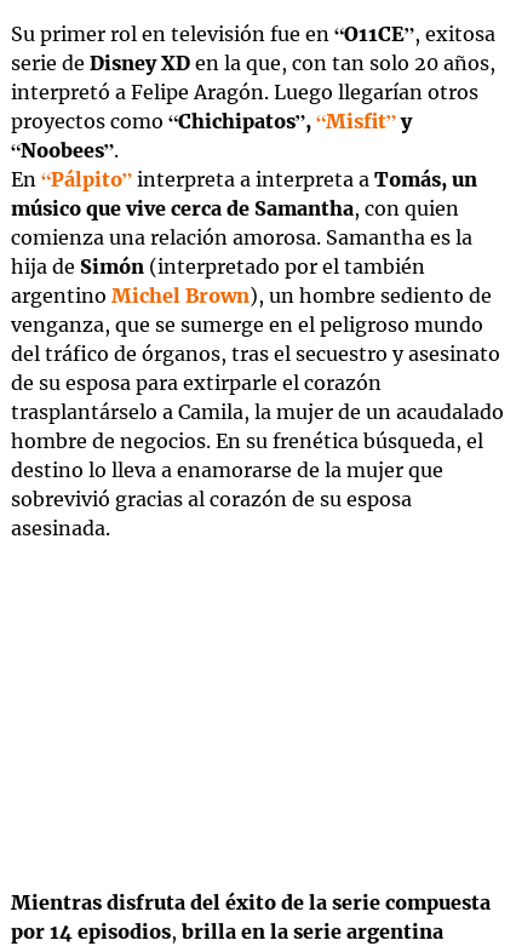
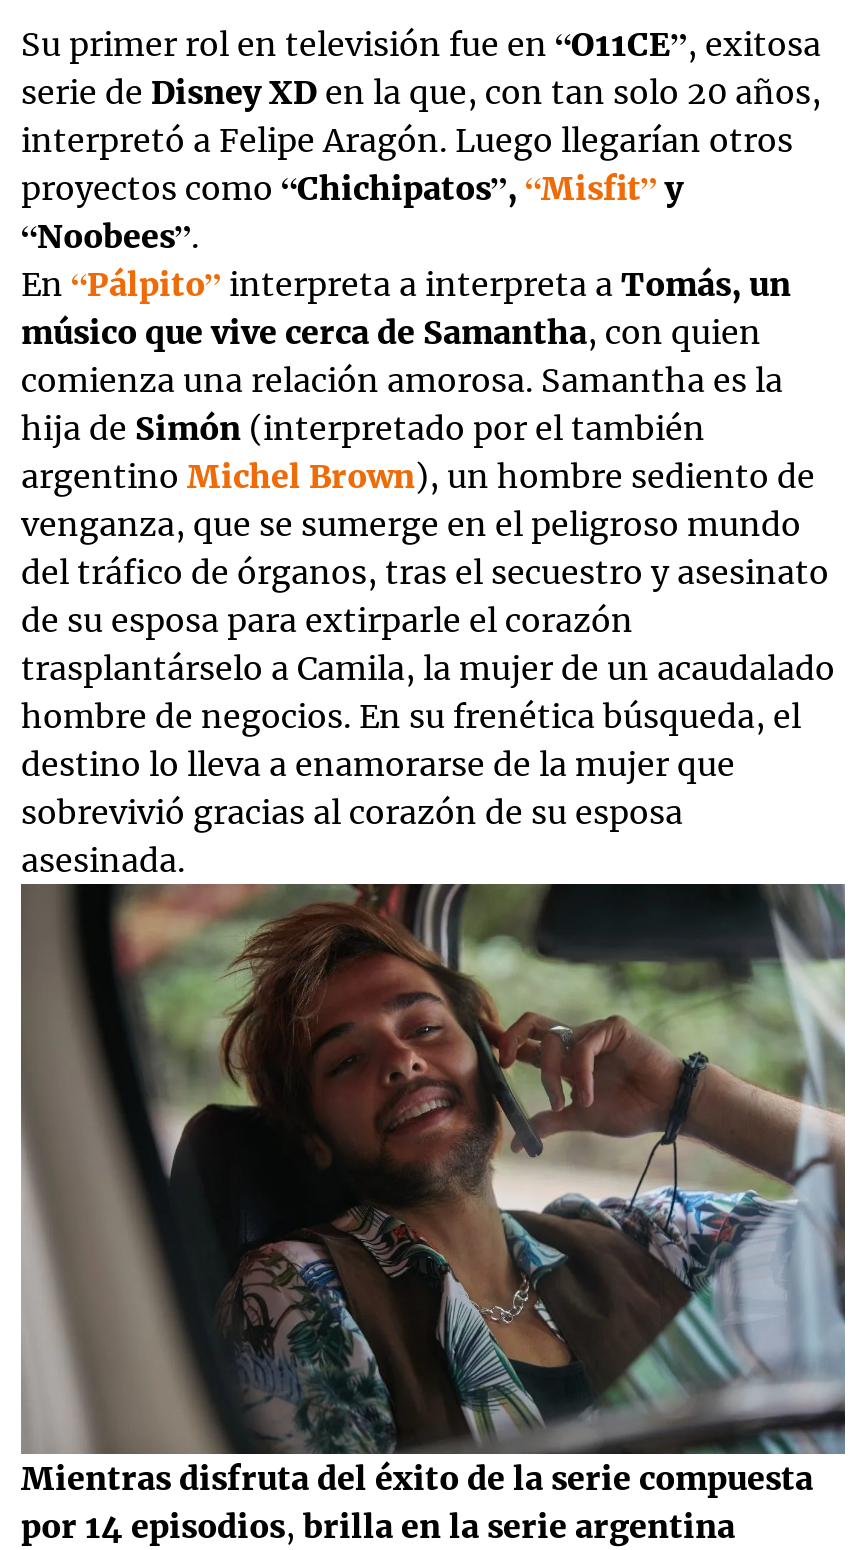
none -> [19,882,847,1456] [image]

